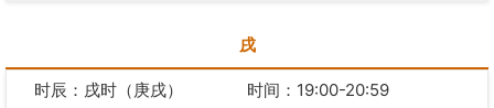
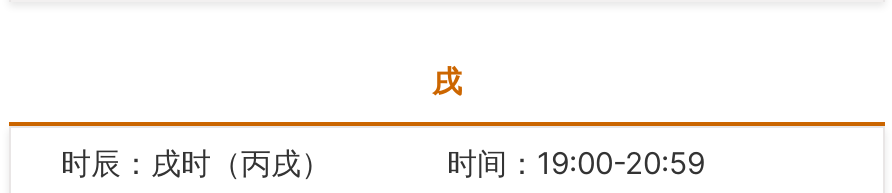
[34,80,183,101] 时辰：戌时（庚戌） -> [61,145,331,183] 时辰：戌时（丙戌）

